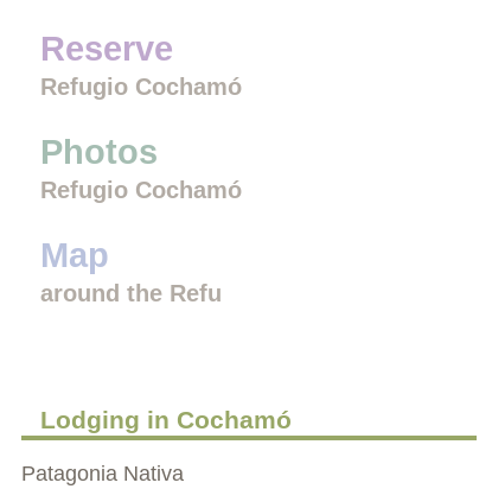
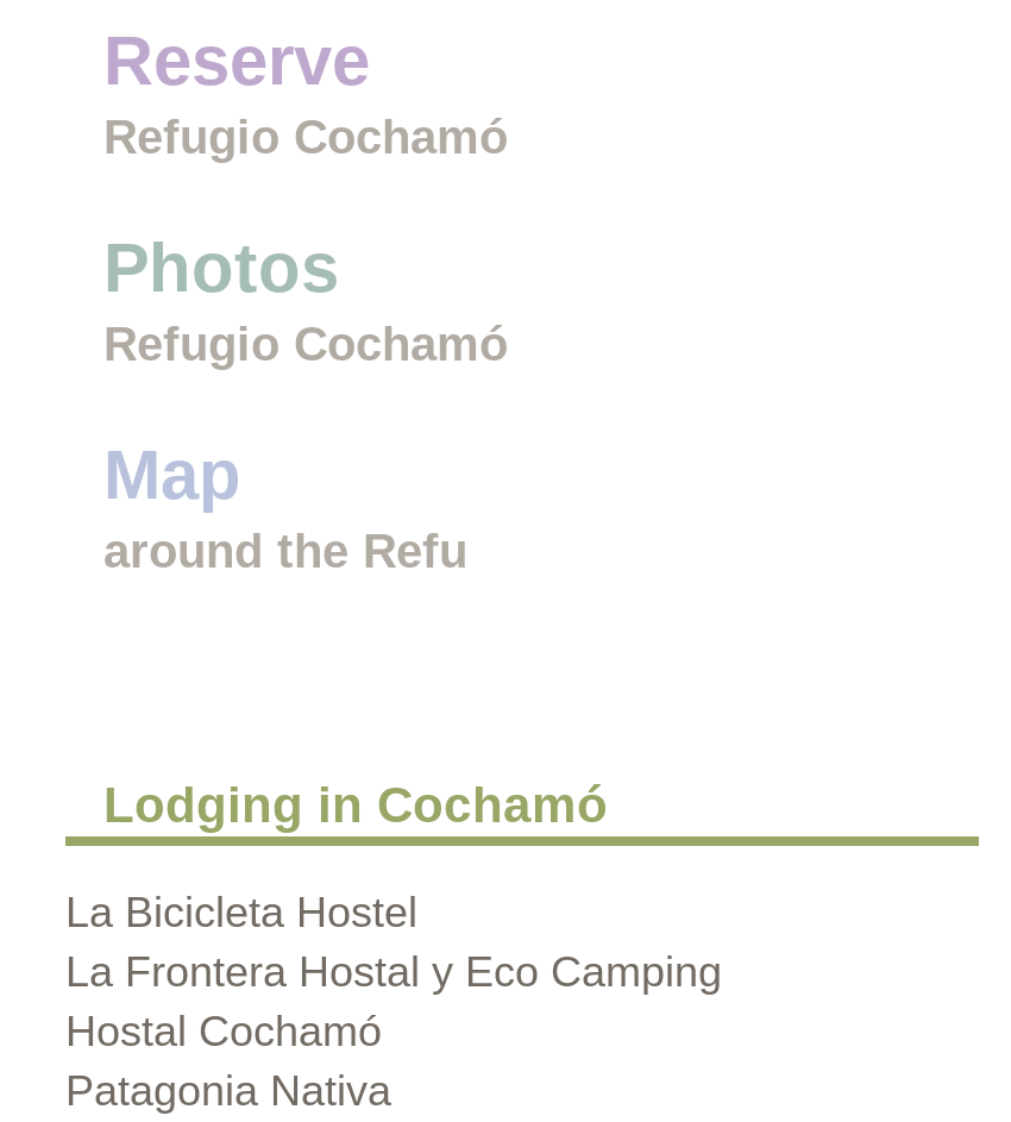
none -> [65,889,722,1055] La Bicicleta Hostel | La Frontera Hostal y Eco Camping | Hostal Cochamó

